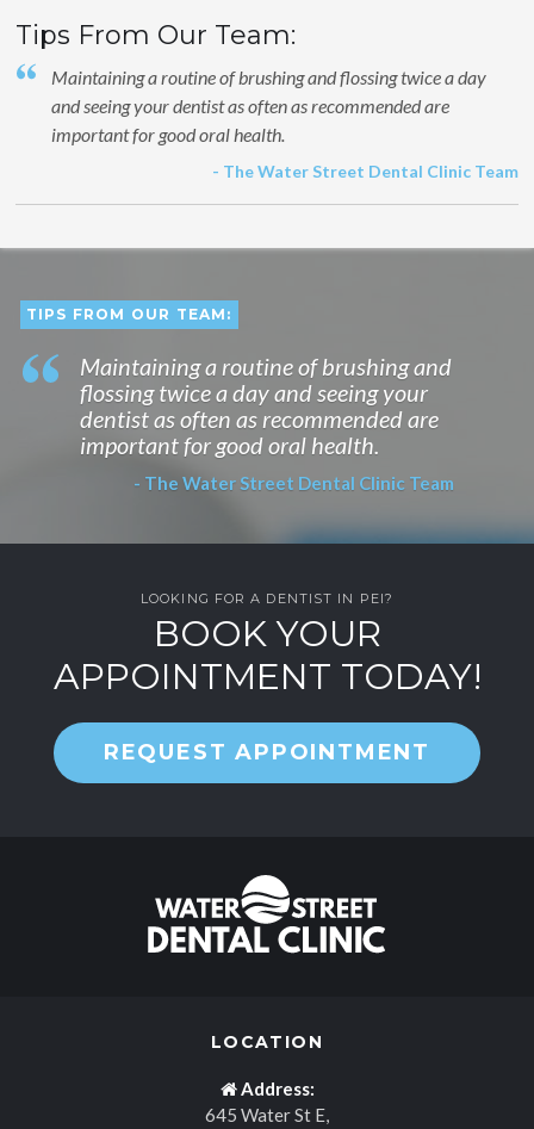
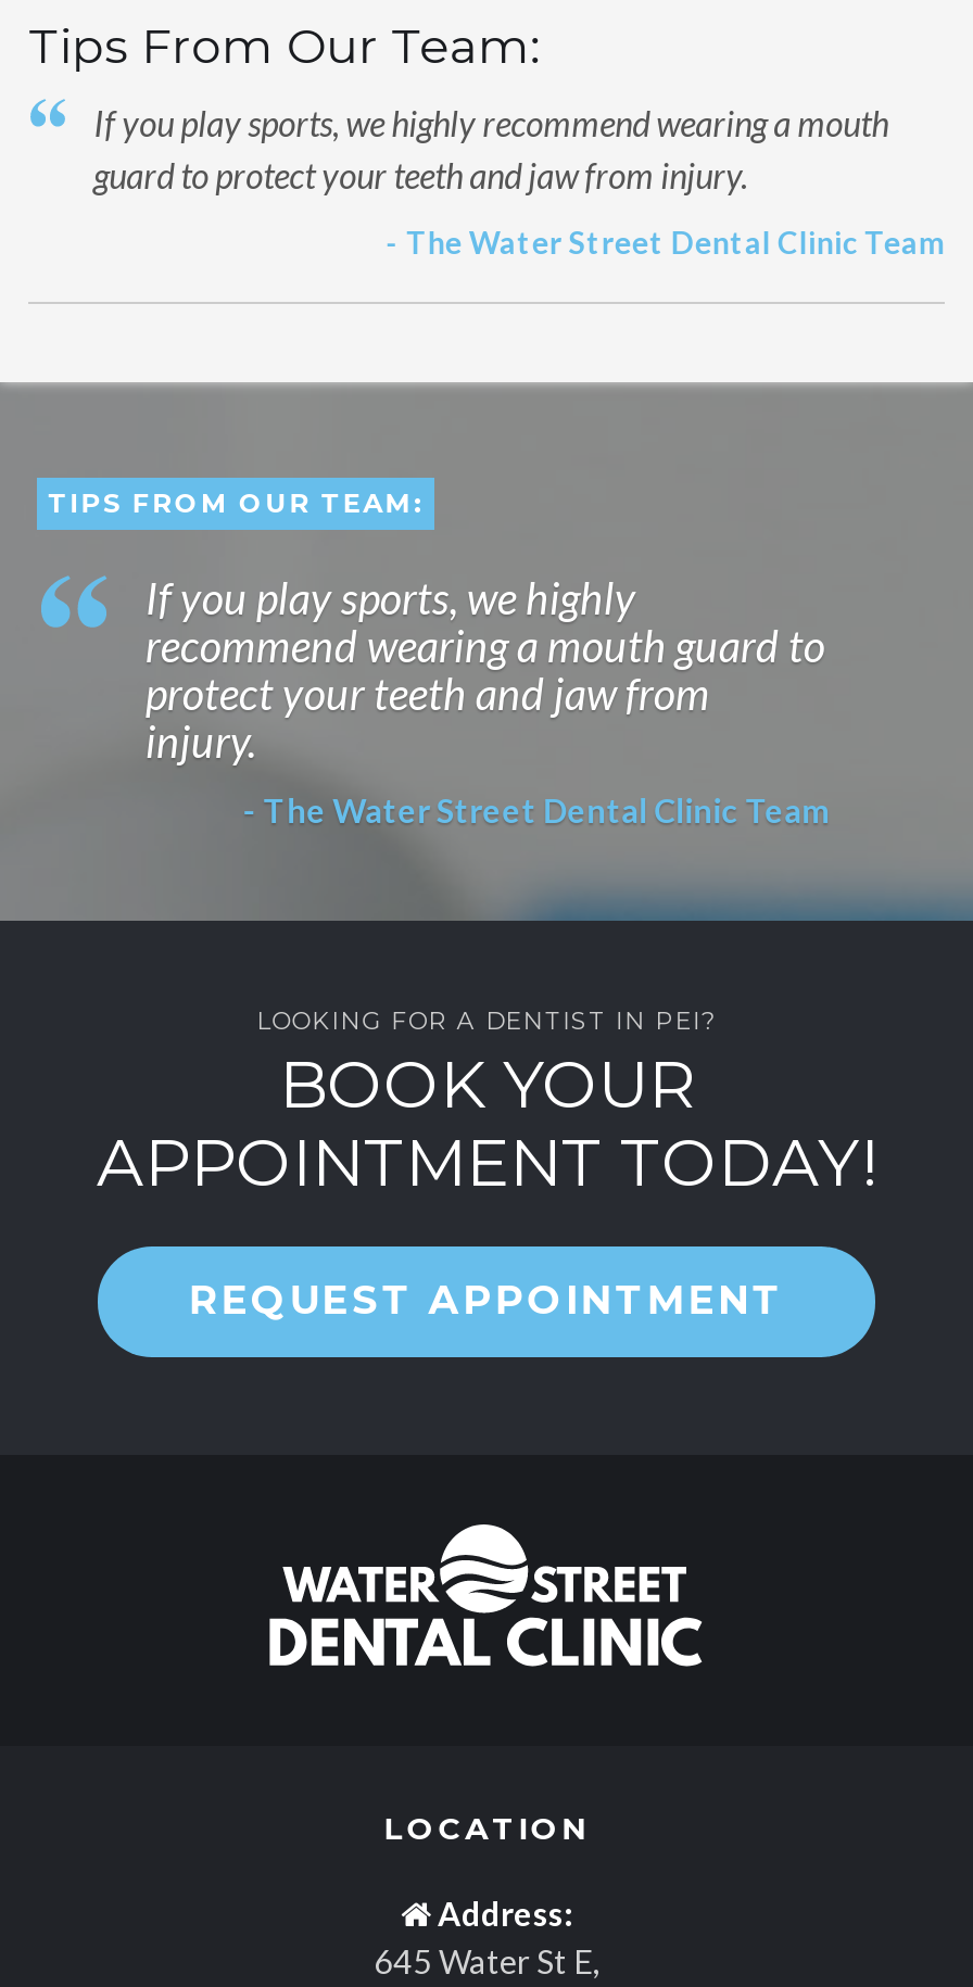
[51,65,486,145] Maintaining a routine of brushing and flossing twice a day | and seeing your dentist as often as recommended are | important for good oral health. -> [94,102,889,195] If you play sports, we highly recommend wearing a mouth | guard to protect your teeth and jaw from injury.
[80,352,452,459] Maintaining a routine of brushing and | flossing twice a day and seeing your | dentist as often as recommended are | important for good oral health. -> [145,572,825,767] If you play sports, we highly | recommend wearing a mouth guard to | protect your teeth and jaw from | injury.

